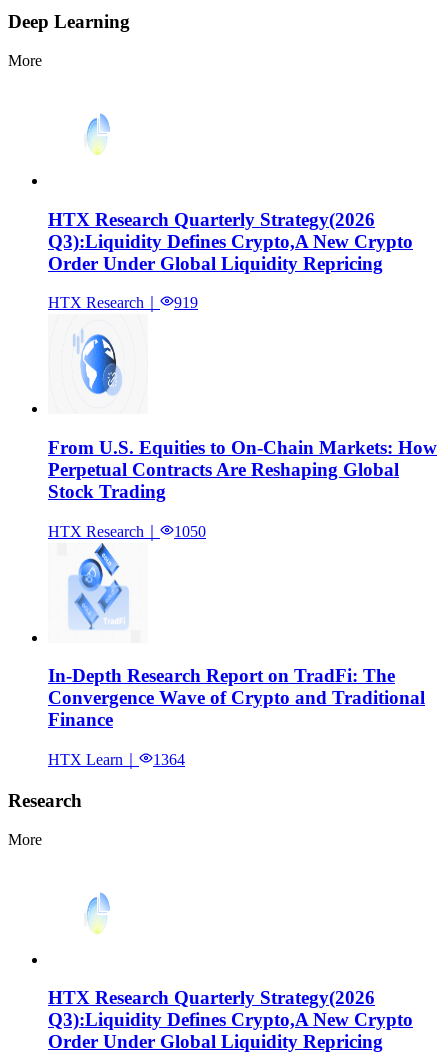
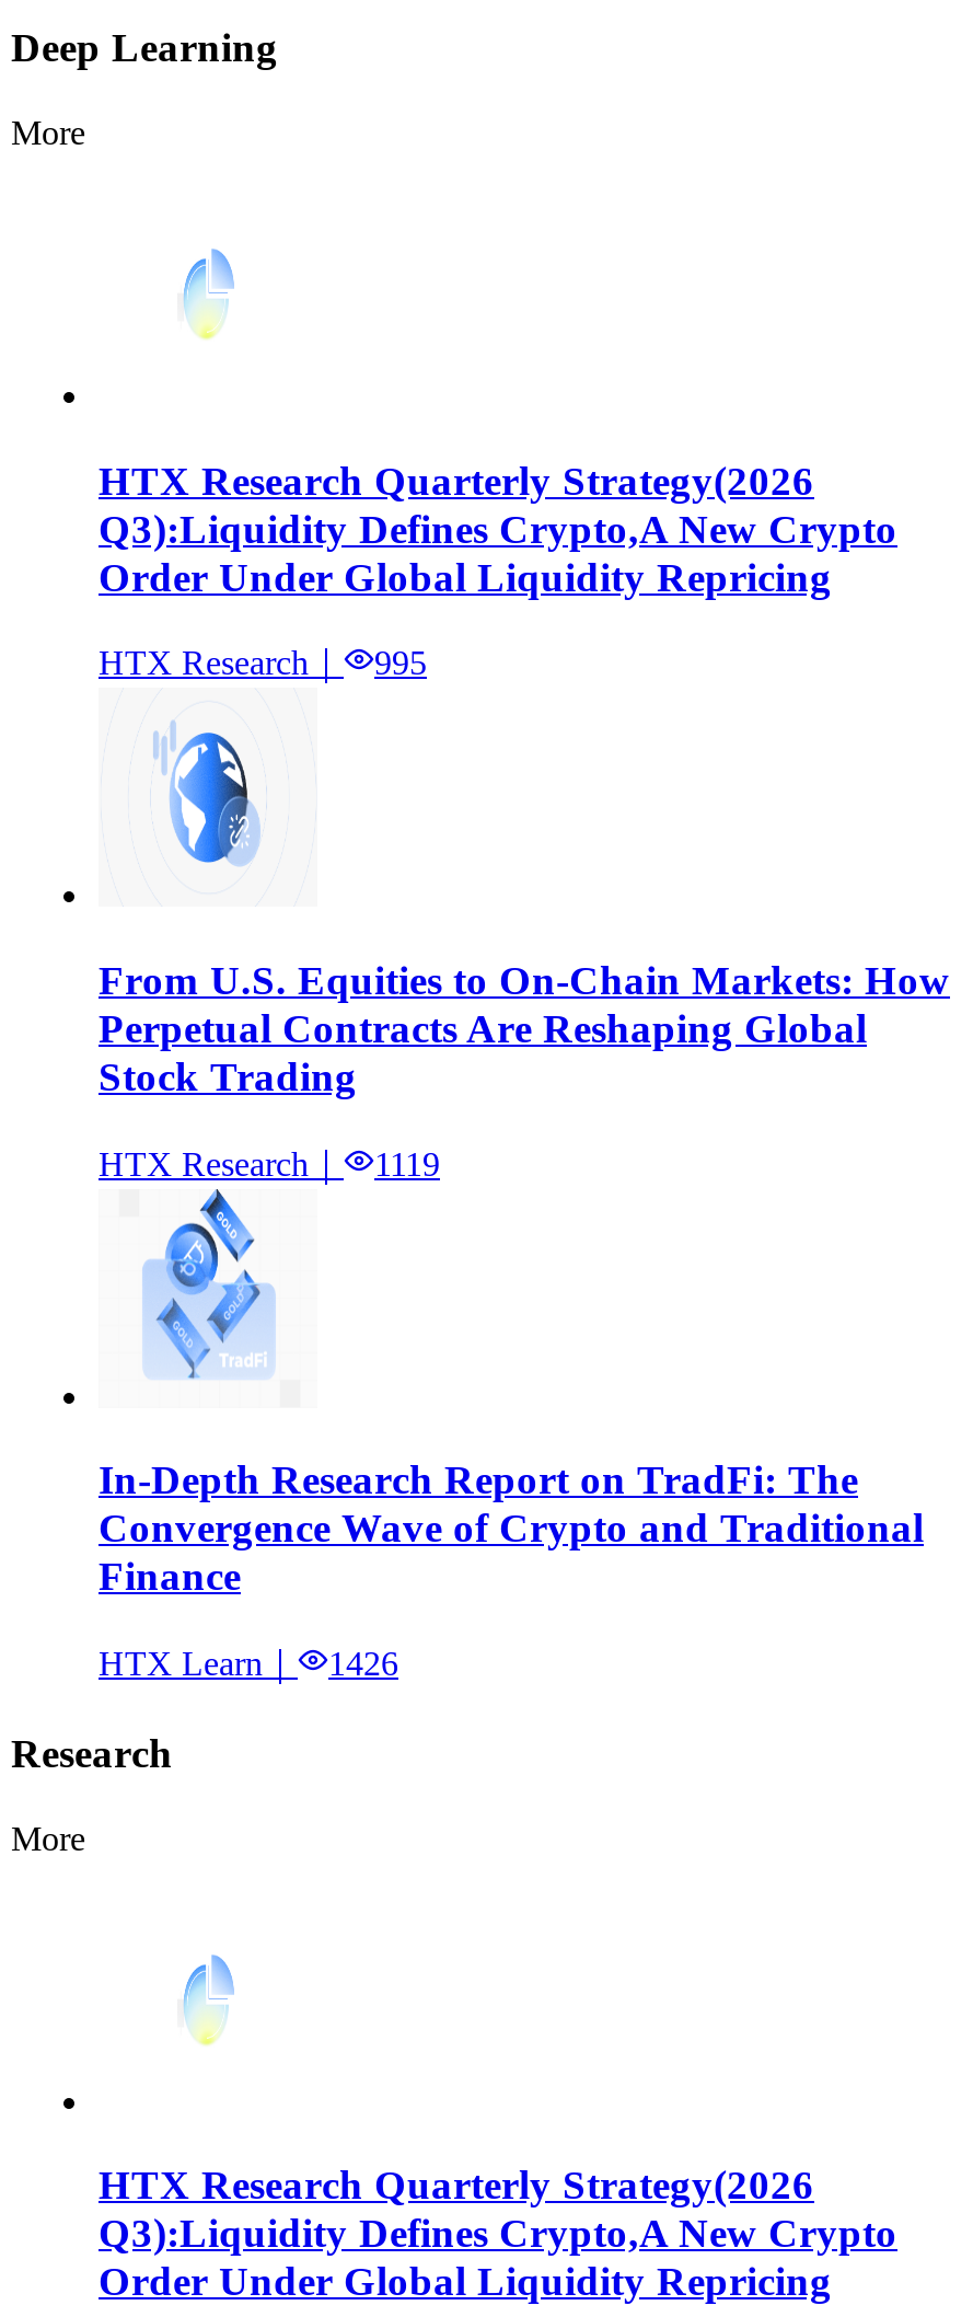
[48,294,198,311] HTX Research｜ 919 -> [99,645,427,682] HTX Research｜ 995
[48,523,206,540] HTX Research｜ 1050 -> [99,1145,440,1182] HTX Research｜ 1119
[48,751,185,768] HTX Learn｜ 1364 -> [99,1645,398,1682] HTX Learn｜ 1426

